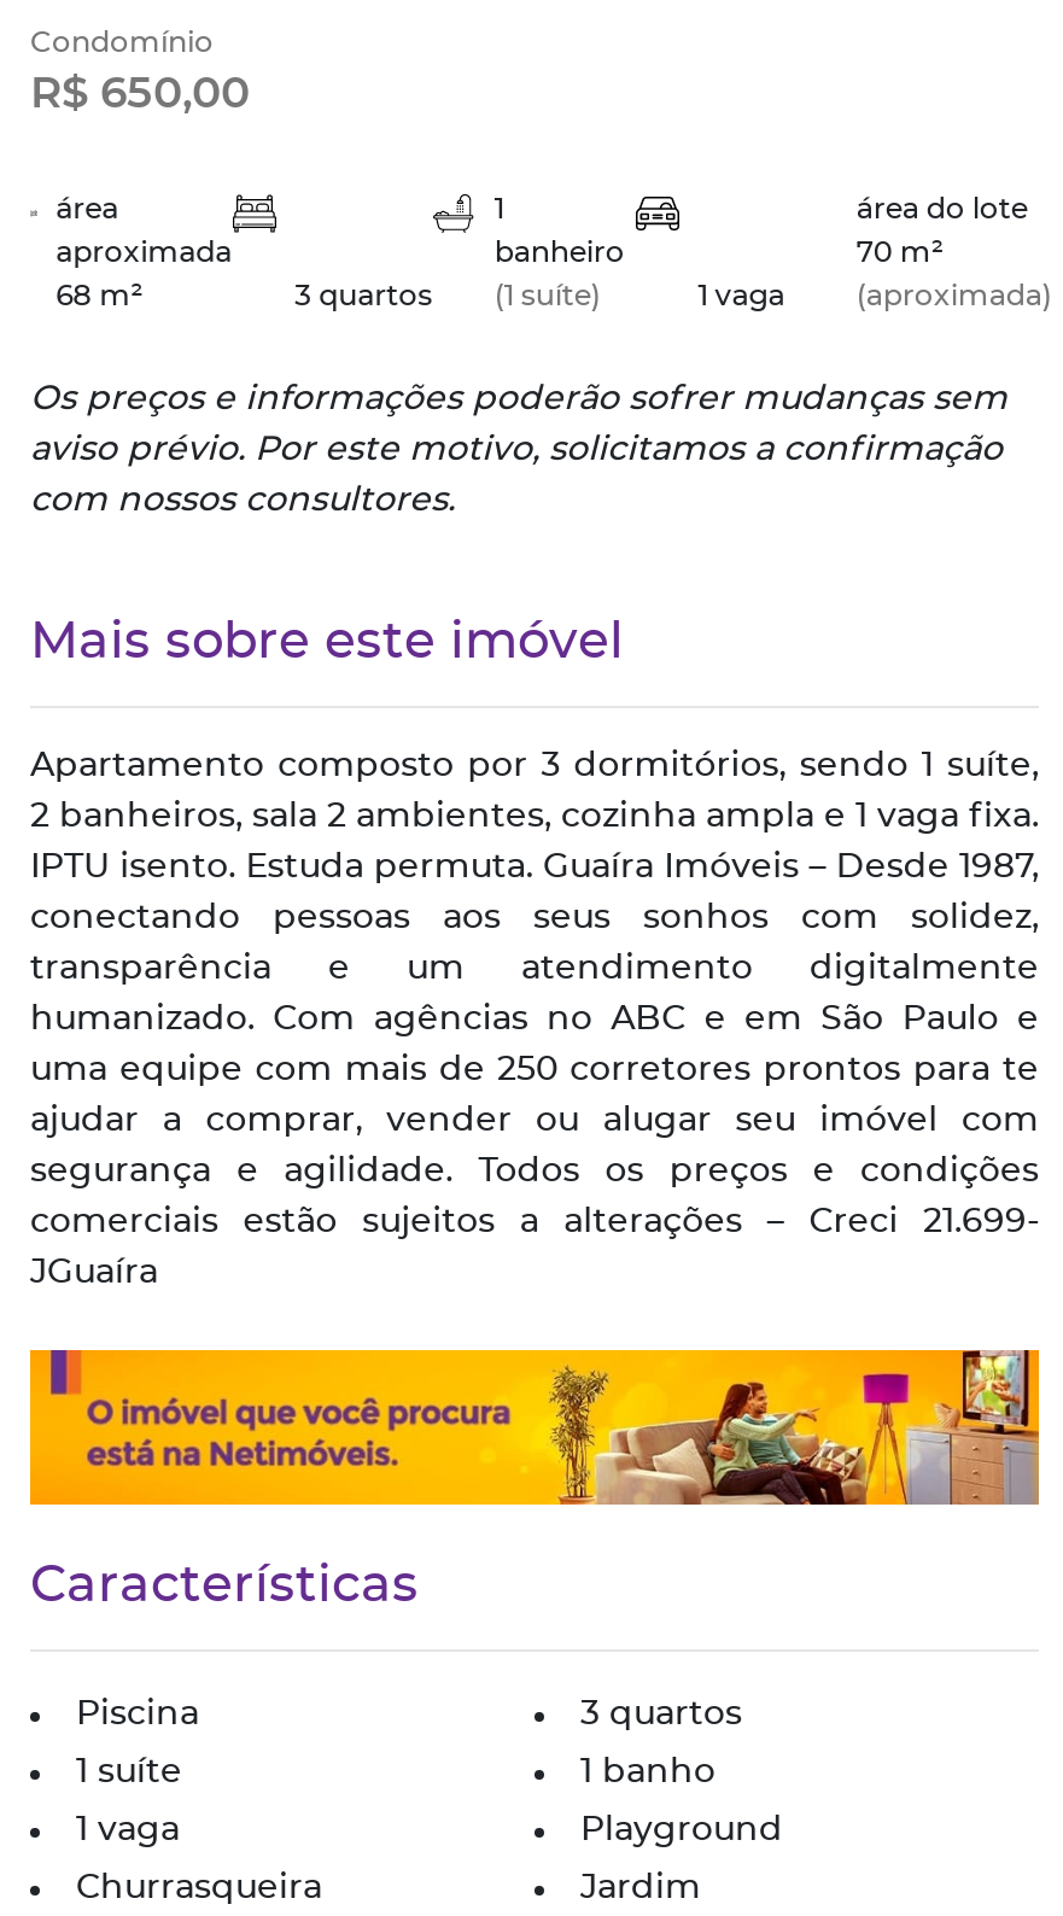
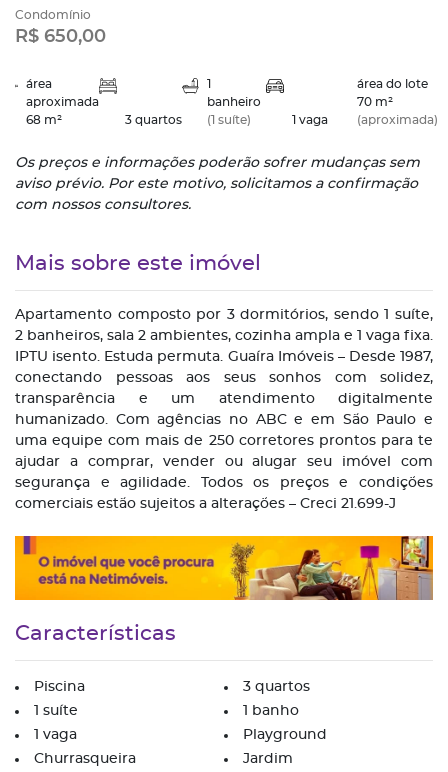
[30,1205,1039,1289] comerciais estão sujeitos a alterações – Creci 21.699- | JGuaíra -> [15,497,396,511] comerciais estão sujeitos a alterações – Creci 21.699-J

